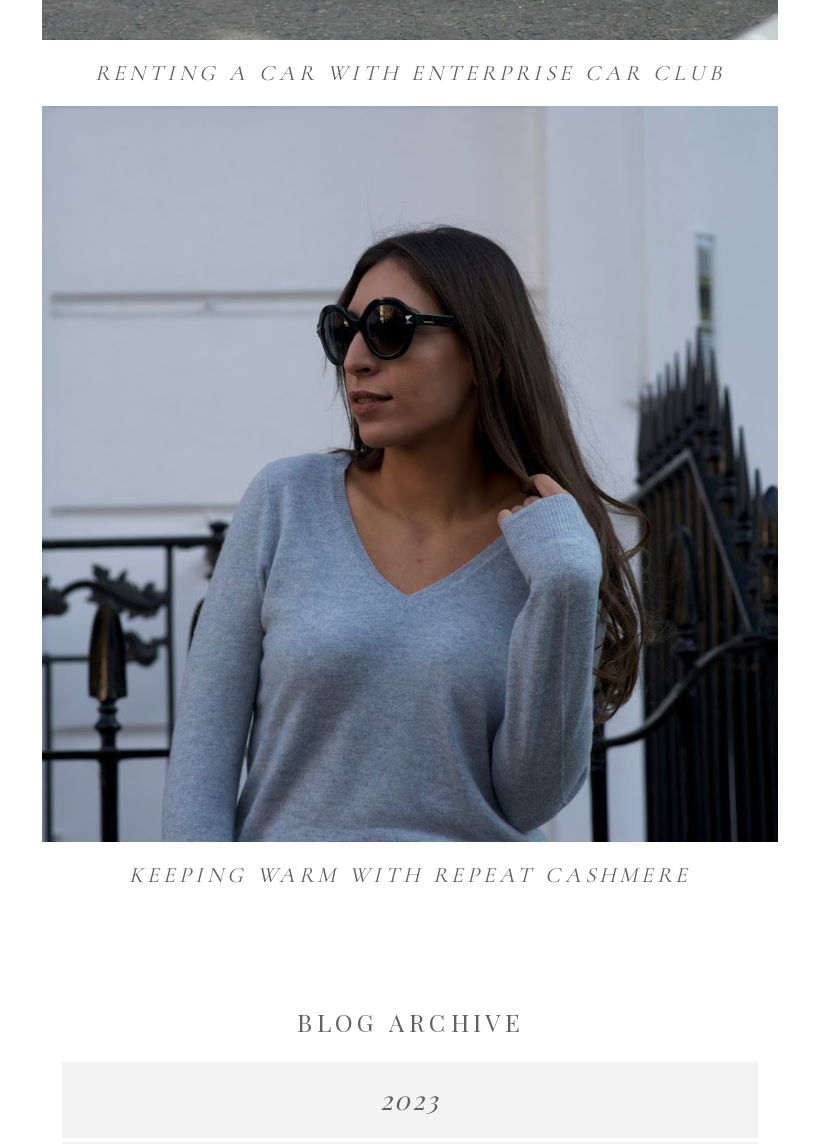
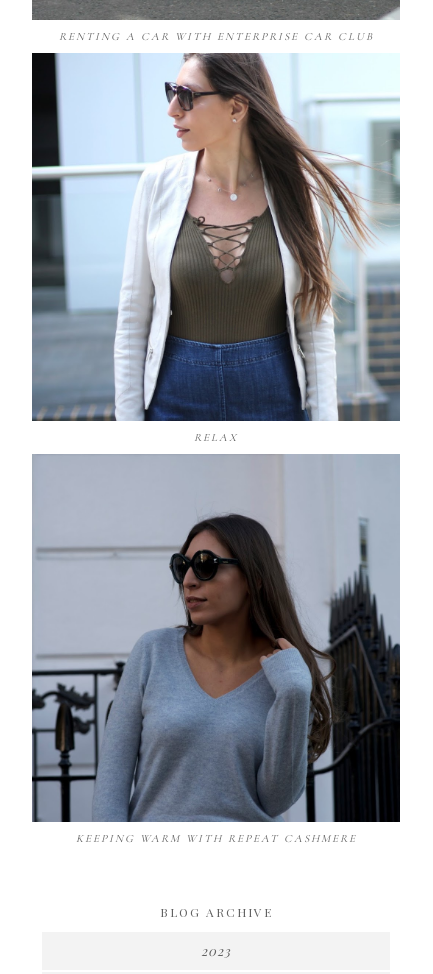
none -> [32,53,400,444] [image] | RELAX

